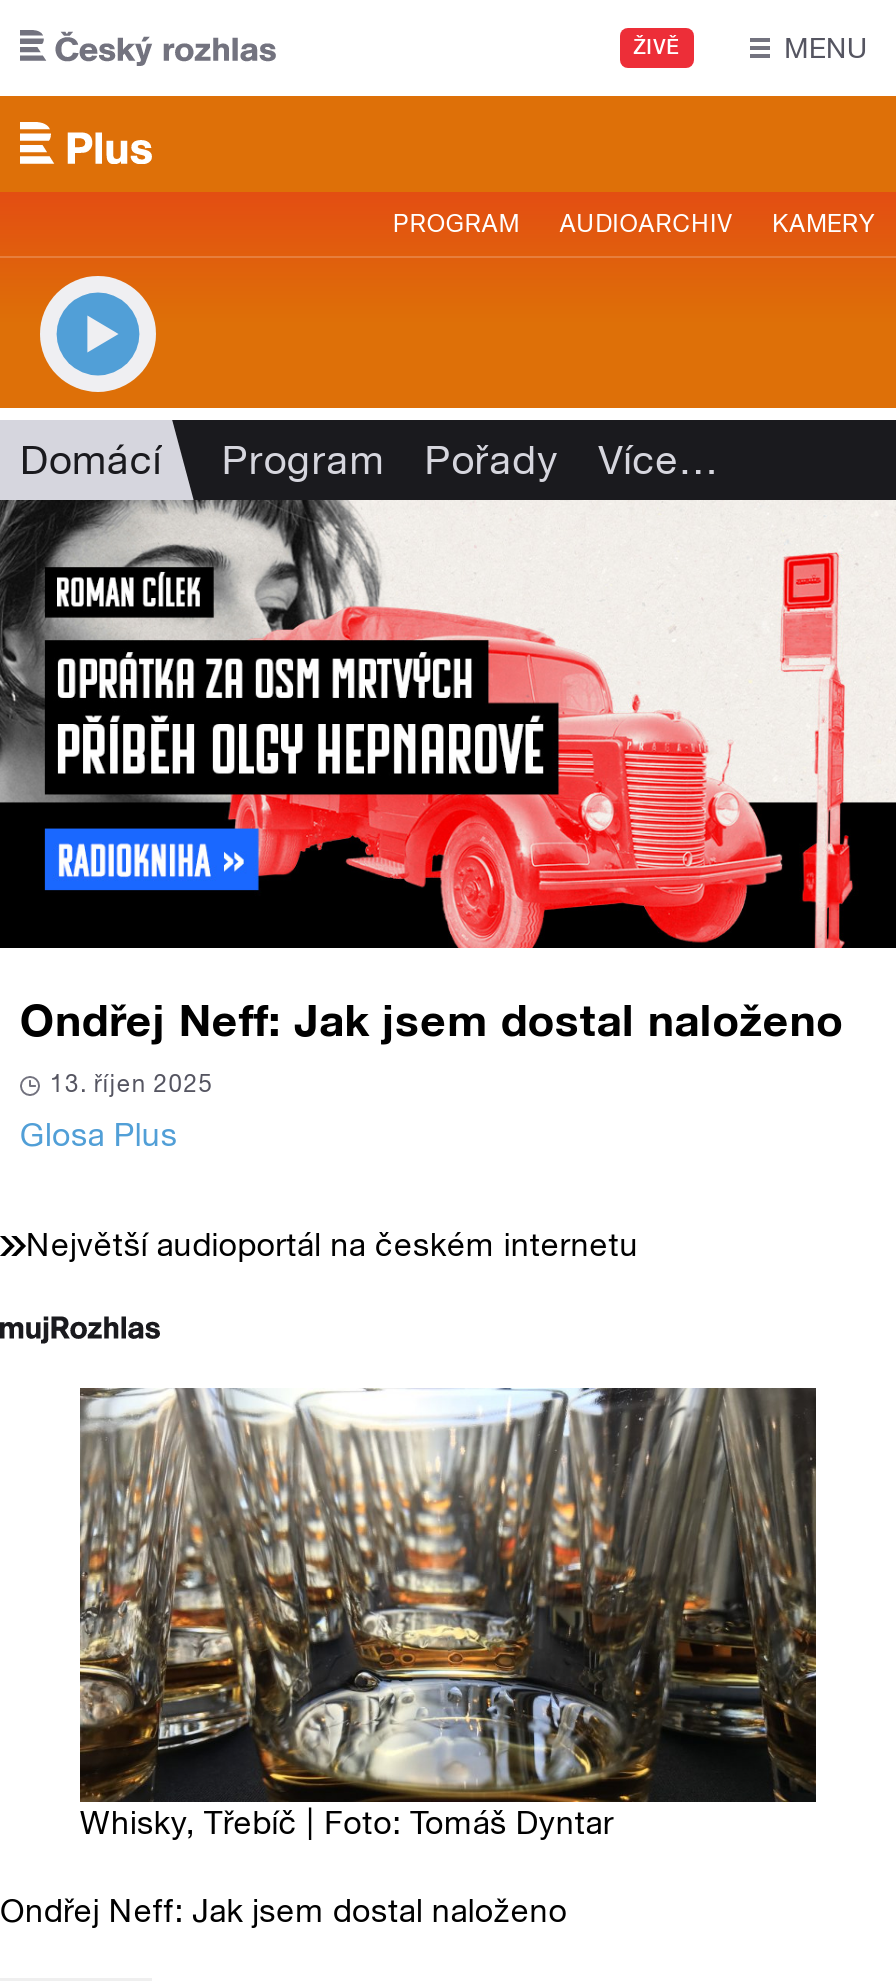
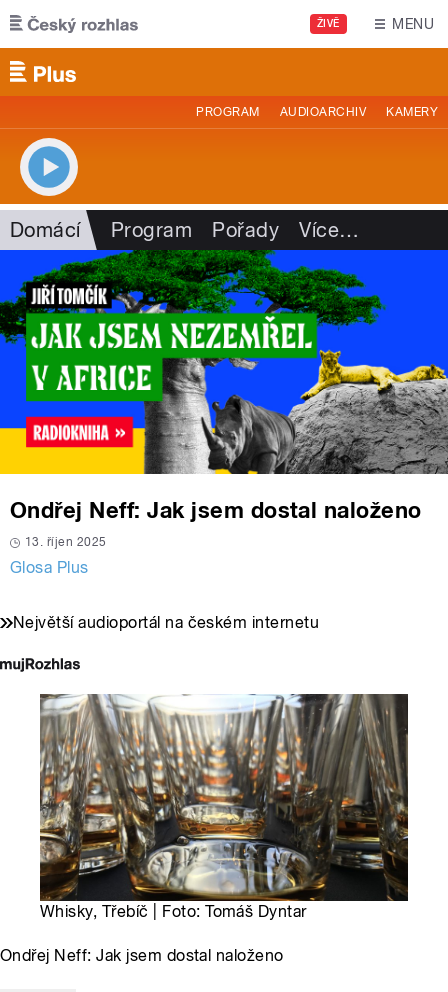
[6,498,890,950] [image] -> [3,249,445,475] [image]

